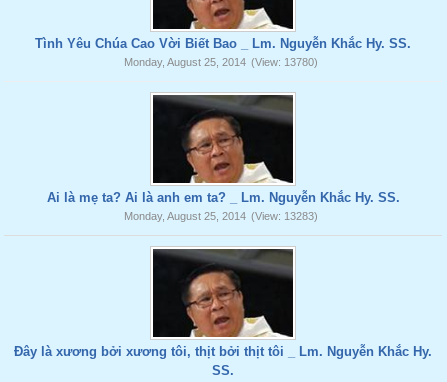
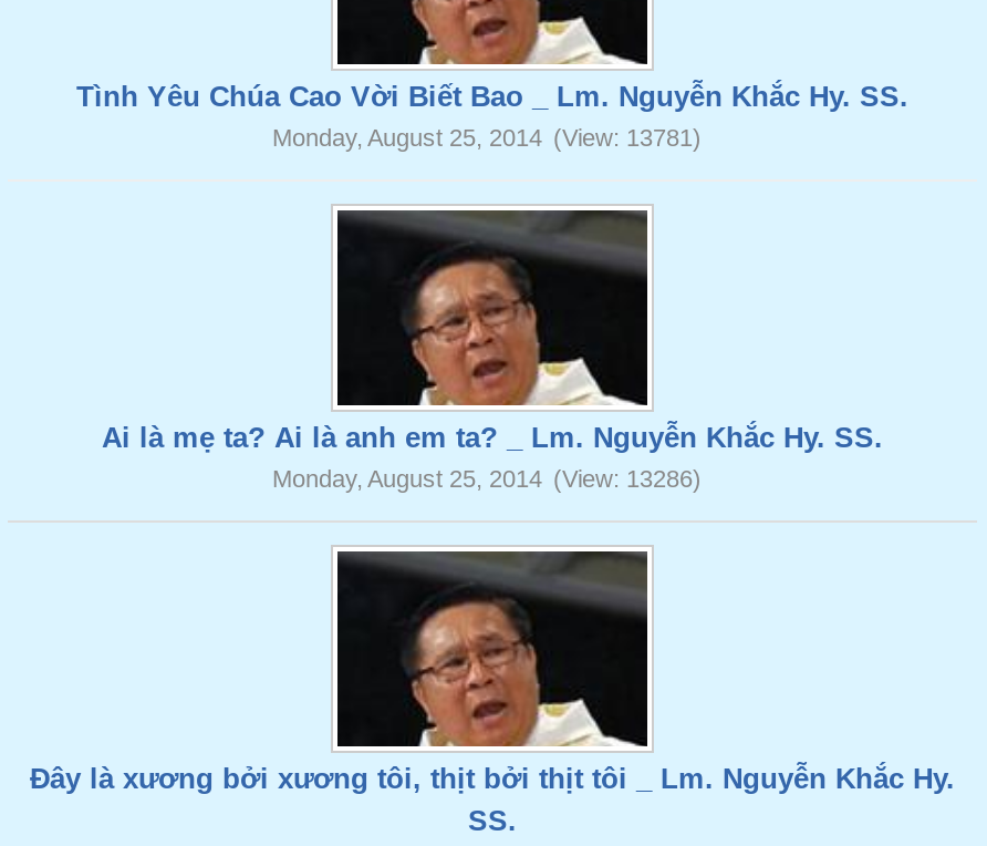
[123,56,317,68] Monday, August 25, 2014 (View: 13780) -> [272,124,702,151] Monday, August 25, 2014 (View: 13781)
[123,210,317,222] Monday, August 25, 2014 (View: 13283) -> [272,465,702,492] Monday, August 25, 2014 (View: 13286)

